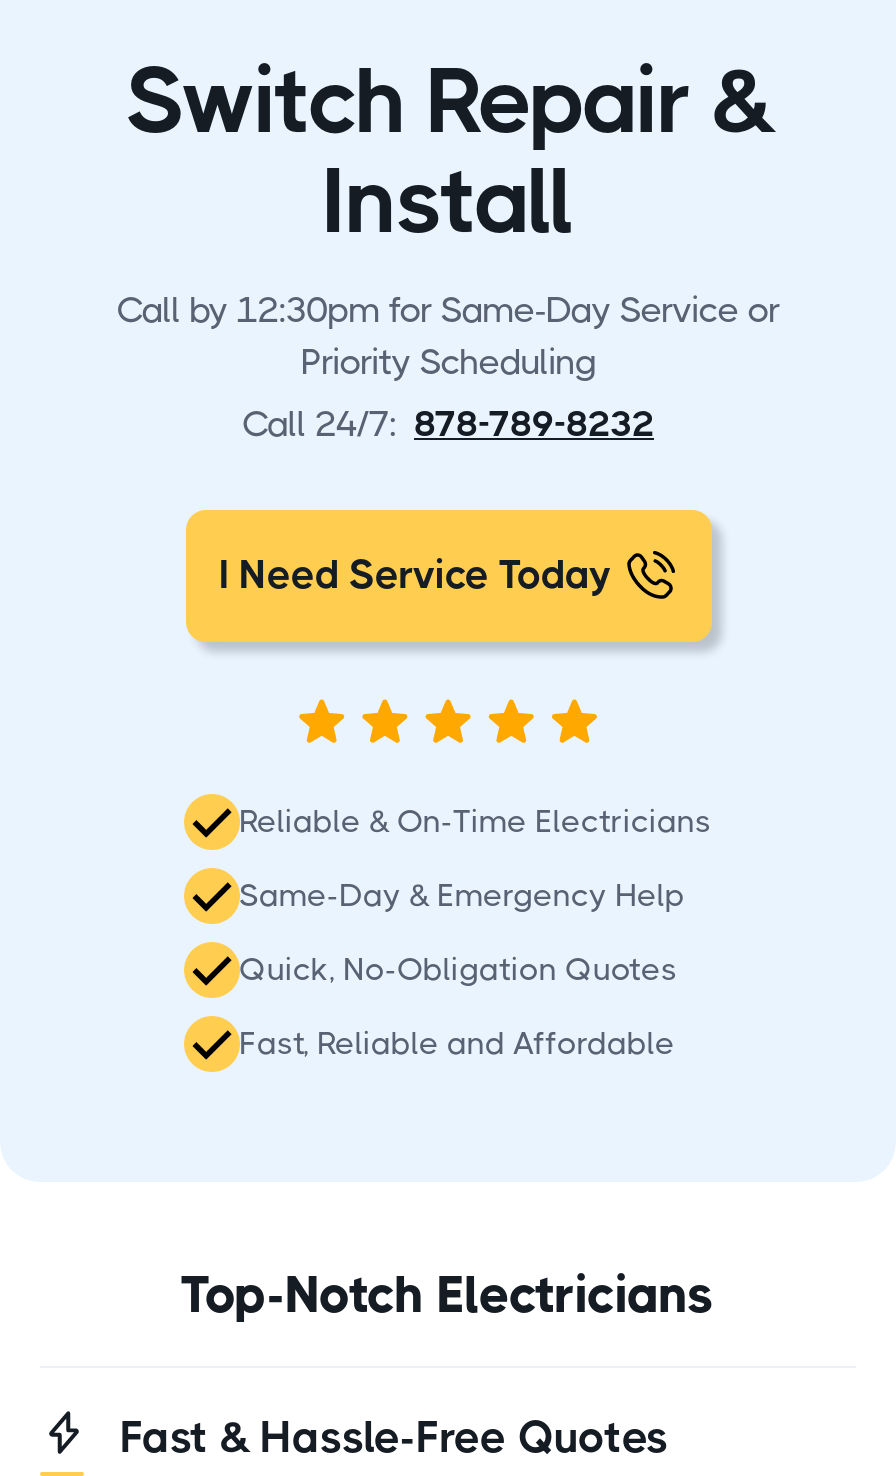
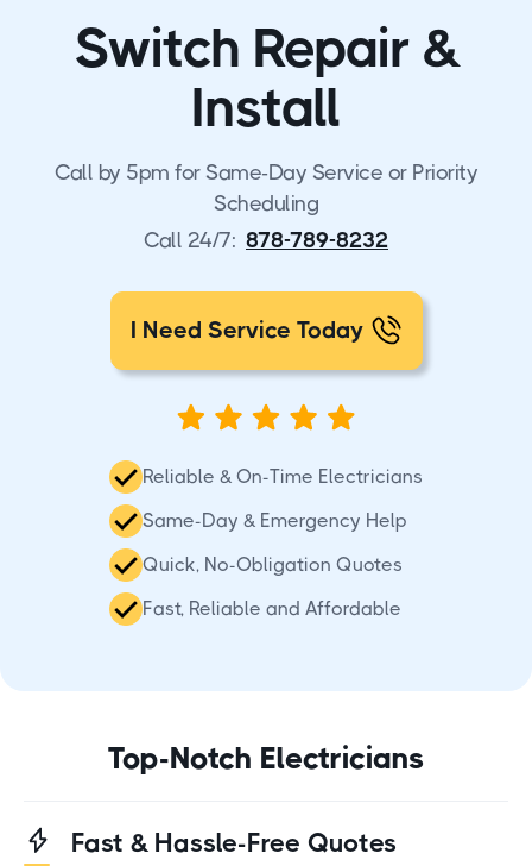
[116,290,780,382] Call by 12:30pm for Same-Day Service or | Priority Scheduling -> [55,161,477,215] Call by 5pm for Same-Day Service or Priority | Scheduling

